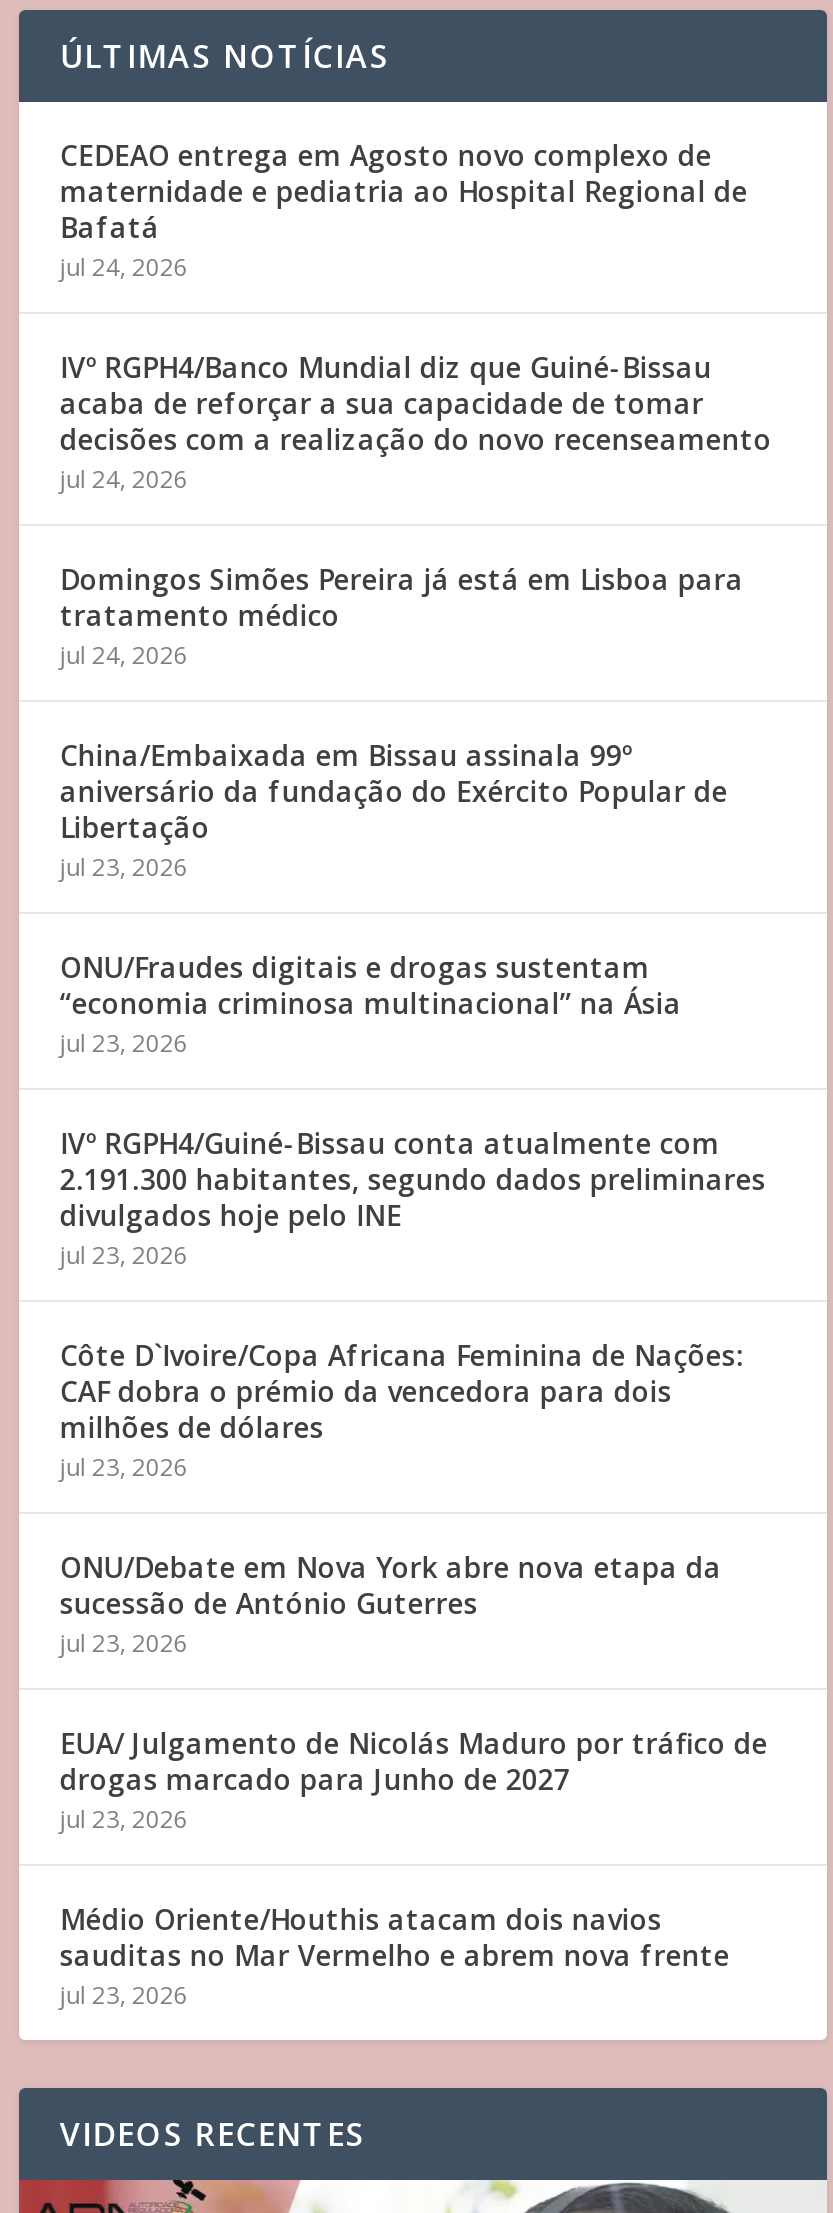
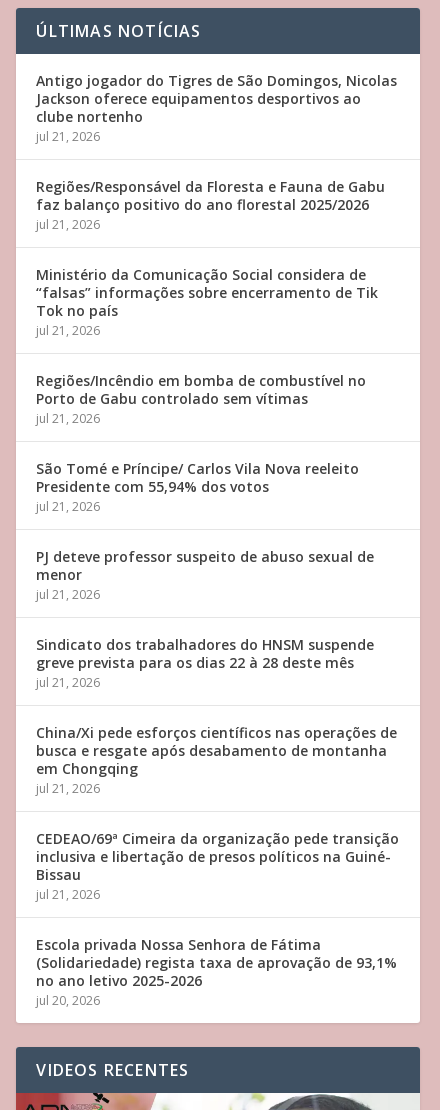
[60,135,748,283] CEDEAO entrega em Agosto novo complexo de | maternidade e pediatria ao Hospital Regional de | Bafatá | jul 24, 2026 -> [36,71,397,145] Antigo jogador do Tigres de São Domingos, Nicolas | Jackson oferece equipamentos desportivos ao | clube nortenho | jul 21, 2026
[60,347,772,495] IVº RGPH4/Banco Mundial diz que Guiné-Bissau | acaba de reforçar a sua capacidade de tomar | decisões com a realização do novo recenseamento | jul 24, 2026 -> [36,177,385,233] Regiões/Responsável da Floresta e Fauna de Gabu | faz balanço positivo do ano florestal 2025/2026 | jul 21, 2026
[60,559,744,671] Domingos Simões Pereira já está em Lisboa para | tratamento médico | jul 24, 2026 -> [36,265,378,339] Ministério da Comunicação Social considera de | “falsas” informações sobre encerramento de Tik | Tok no país | jul 21, 2026
[60,735,728,883] China/Embaixada em Bissau assinala 99º | aniversário da fundação do Exército Popular de | Libertação | jul 23, 2026 -> [36,371,366,427] Regiões/Incêndio em bomba de combustível no | Porto de Gabu controlado sem vítimas | jul 21, 2026
[60,947,682,1059] ONU/Fraudes digitais e drogas sustentam | “economia criminosa multinacional” na Ásia | jul 23, 2026 -> [36,459,359,515] São Tomé e Príncipe/ Carlos Vila Nova reeleito | Presidente com 55,94% dos votos | jul 21, 2026
[60,1123,766,1271] IVº RGPH4/Guiné-Bissau conta atualmente com | 2.191.300 habitantes, segundo dados preliminares | divulgados hoje pelo INE | jul 23, 2026 -> [36,547,374,603] PJ deteve professor suspeito de abuso sexual de | menor | jul 21, 2026
[60,1335,744,1483] Côte D`Ivoire/Copa Africana Feminina de Nações: | CAF dobra o prémio da vencedora para dois | milhões de dólares | jul 23, 2026 -> [36,635,374,691] Sindicato dos trabalhadores do HNSM suspende | greve prevista para os dias 22 à 28 deste mês | jul 21, 2026
[60,1547,722,1659] ONU/Debate em Nova York abre nova etapa da | sucessão de António Guterres | jul 23, 2026 -> [36,723,397,797] China/Xi pede esforços científicos nas operações de | busca e resgate após desabamento de montanha | em Chongqing | jul 21, 2026
[60,1723,768,1835] EUA/ Julgamento de Nicolás Maduro por tráfico de | drogas marcado para Junho de 2027 | jul 23, 2026 -> [36,829,399,903] CEDEAO/69ª Cimeira da organização pede transição | inclusiva e libertação de presos políticos na Guiné- | Bissau | jul 21, 2026
[60,1899,730,2011] Médio Oriente/Houthis atacam dois navios | sauditas no Mar Vermelho e abrem nova frente | jul 23, 2026 -> [36,935,397,1009] Escola privada Nossa Senhora de Fátima | (Solidariedade) regista taxa de aprovação de 93,1% | no ano letivo 2025-2026 | jul 20, 2026

